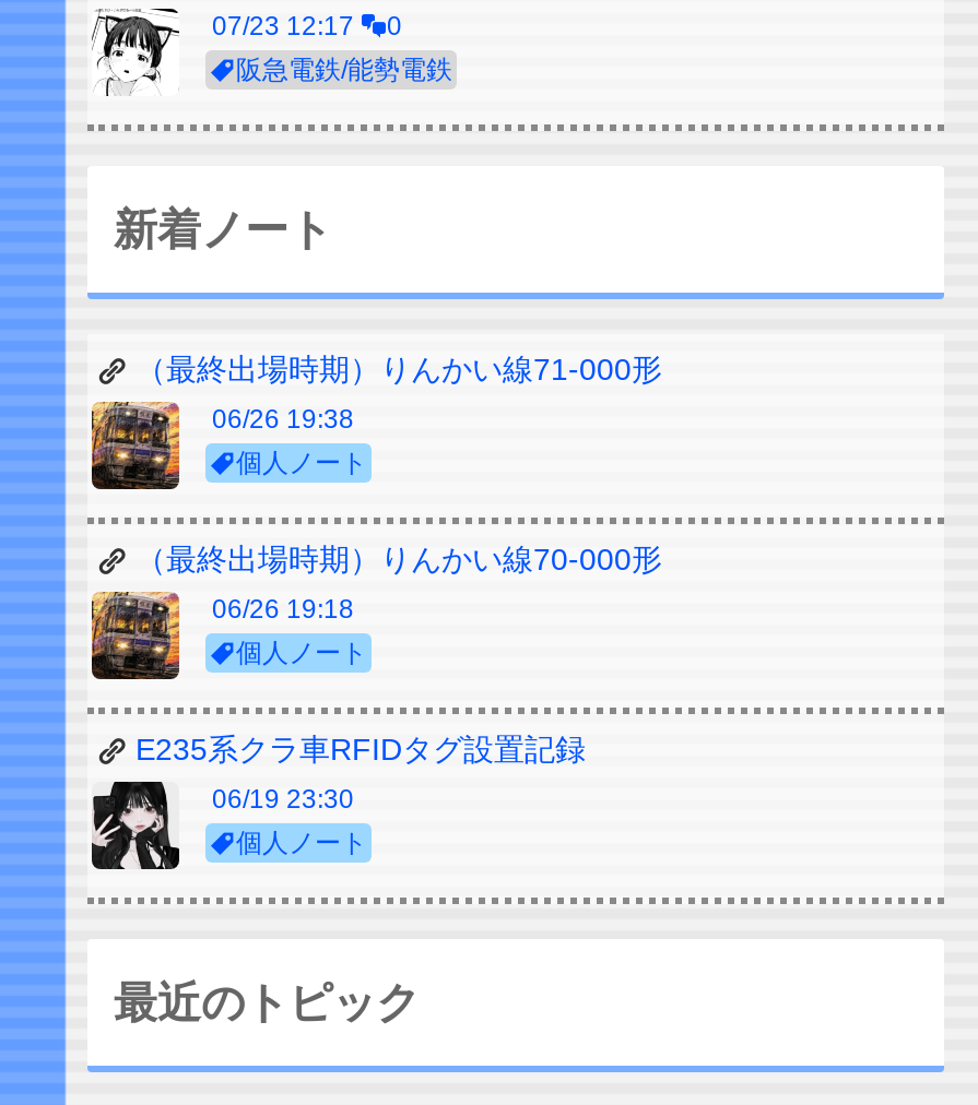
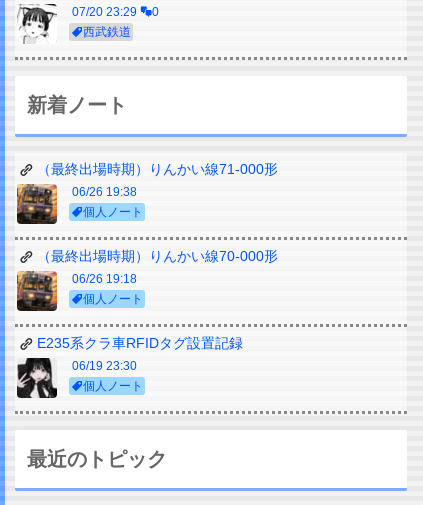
[212,10,402,40] 07/23 12:17 0 -> [72,4,159,18] 07/20 23:29 0
[236,54,452,84] 阪急電鉄/能勢電鉄 -> [83,24,131,38] 西武鉄道

